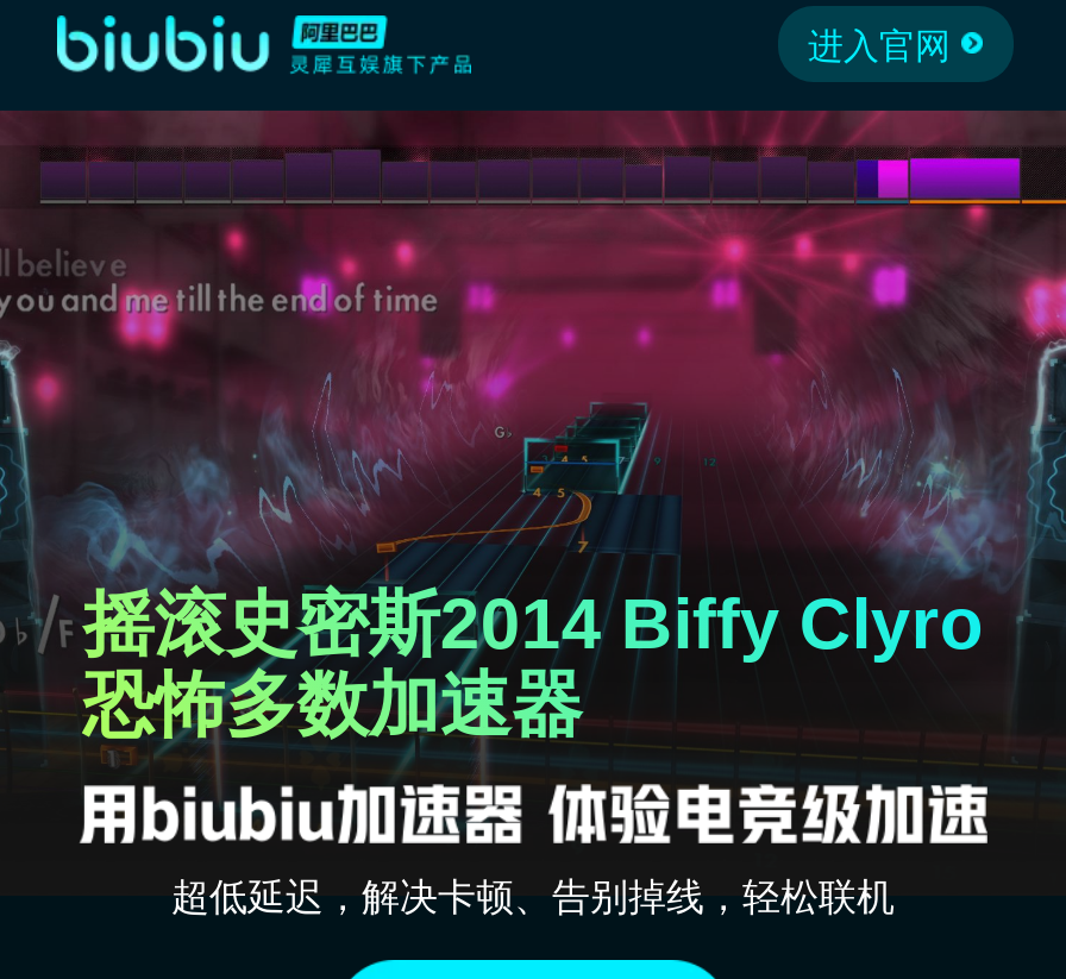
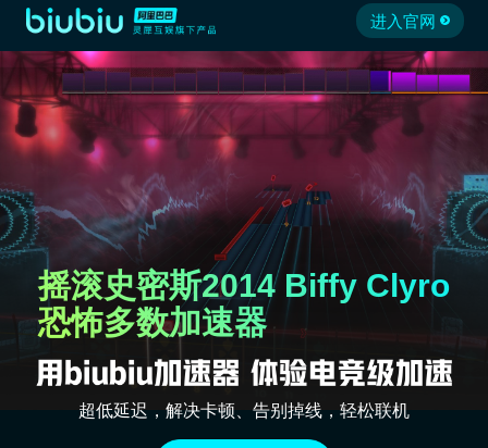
[7,111,1059,653] [image] -> [3,50,485,266] [image]

